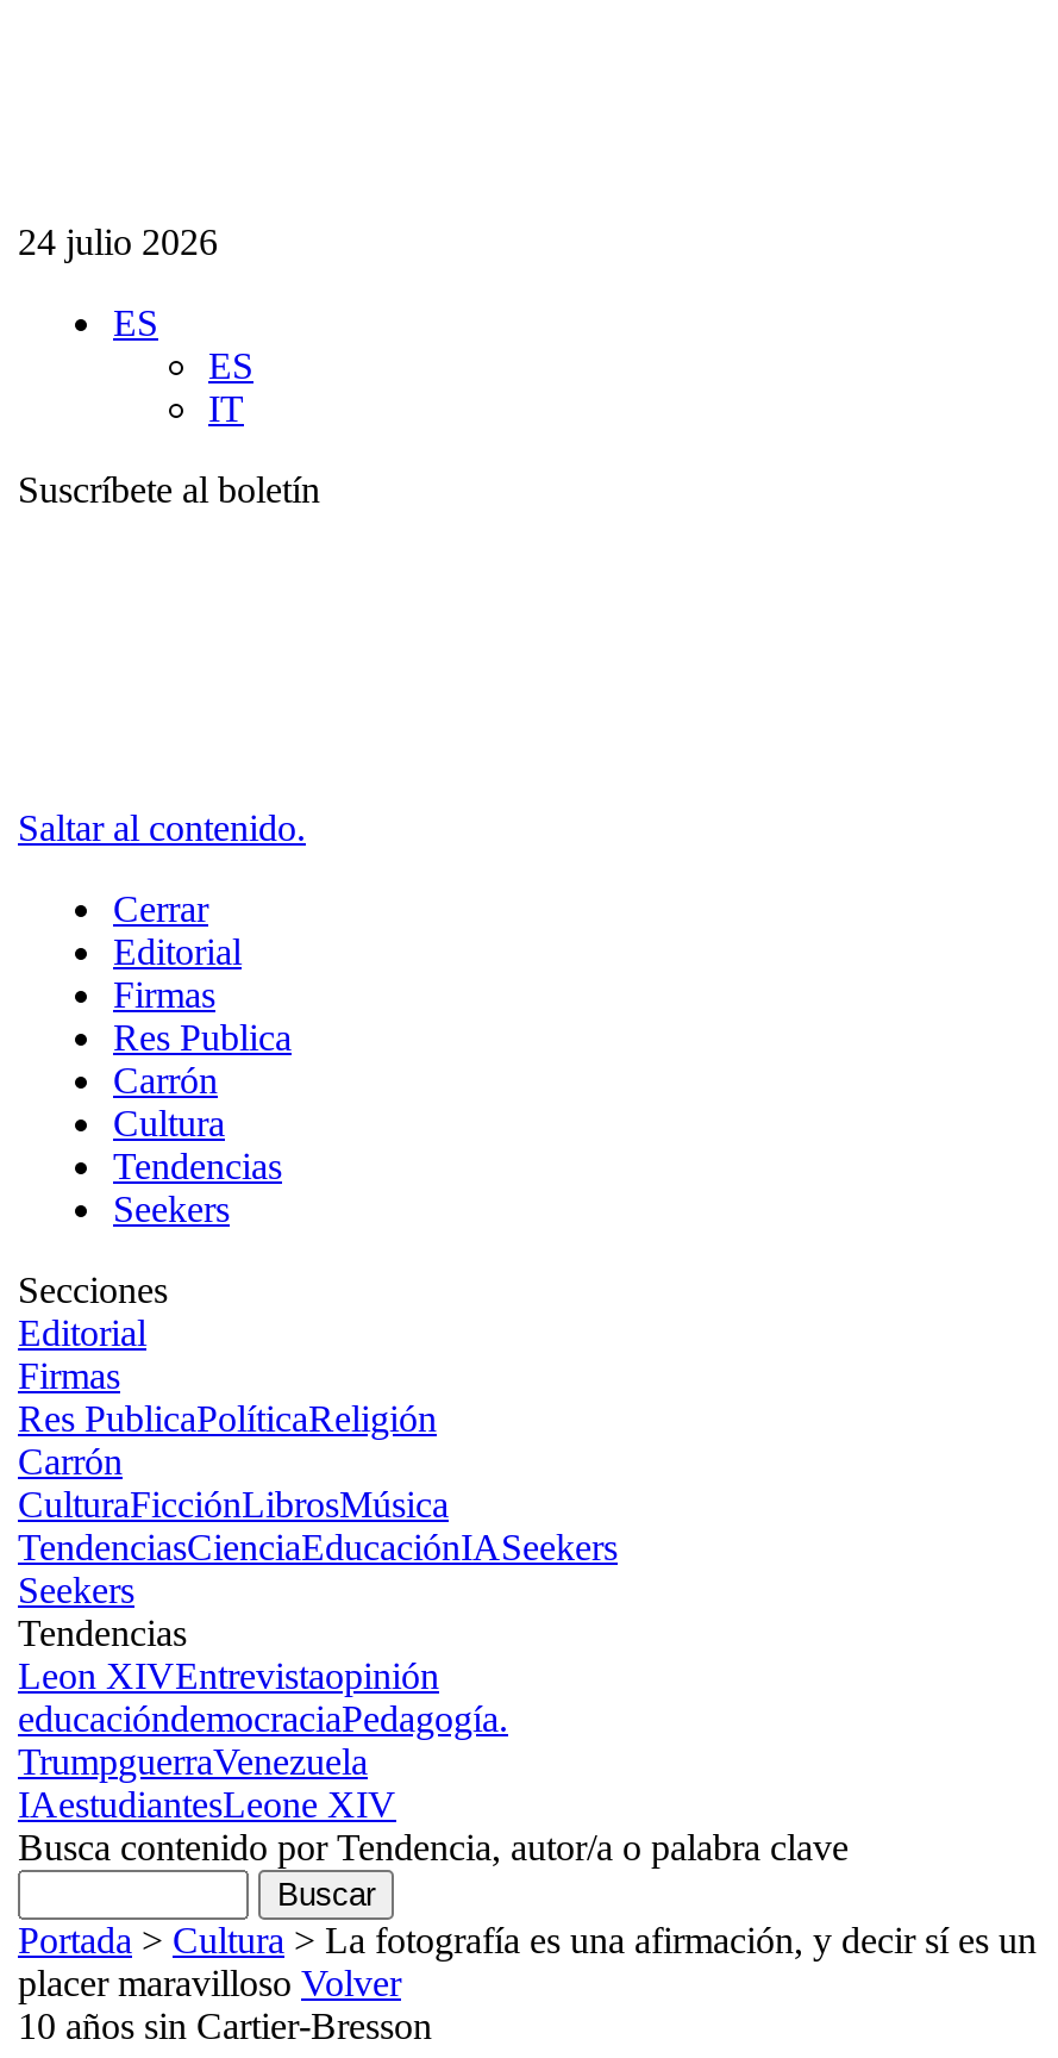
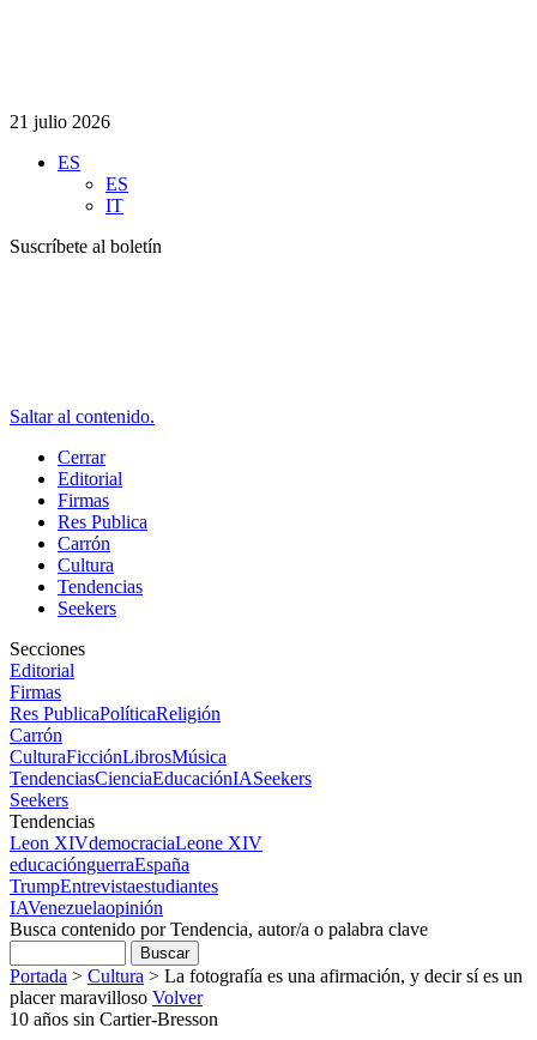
[18,222,218,262] 24 julio 2026 -> [10,111,110,132] 21 julio 2026
[18,1655,508,1824] Leon XIVEntrevistaopinión | educacióndemocraciaPedagogía. | TrumpguerraVenezuela | IAestudiantesLeone XIV -> [10,833,263,918] Leon XIVdemocraciaLeone XIV | educaciónguerraEspaña | TrumpEntrevistaestudiantes | IAVenezuelaopinión

